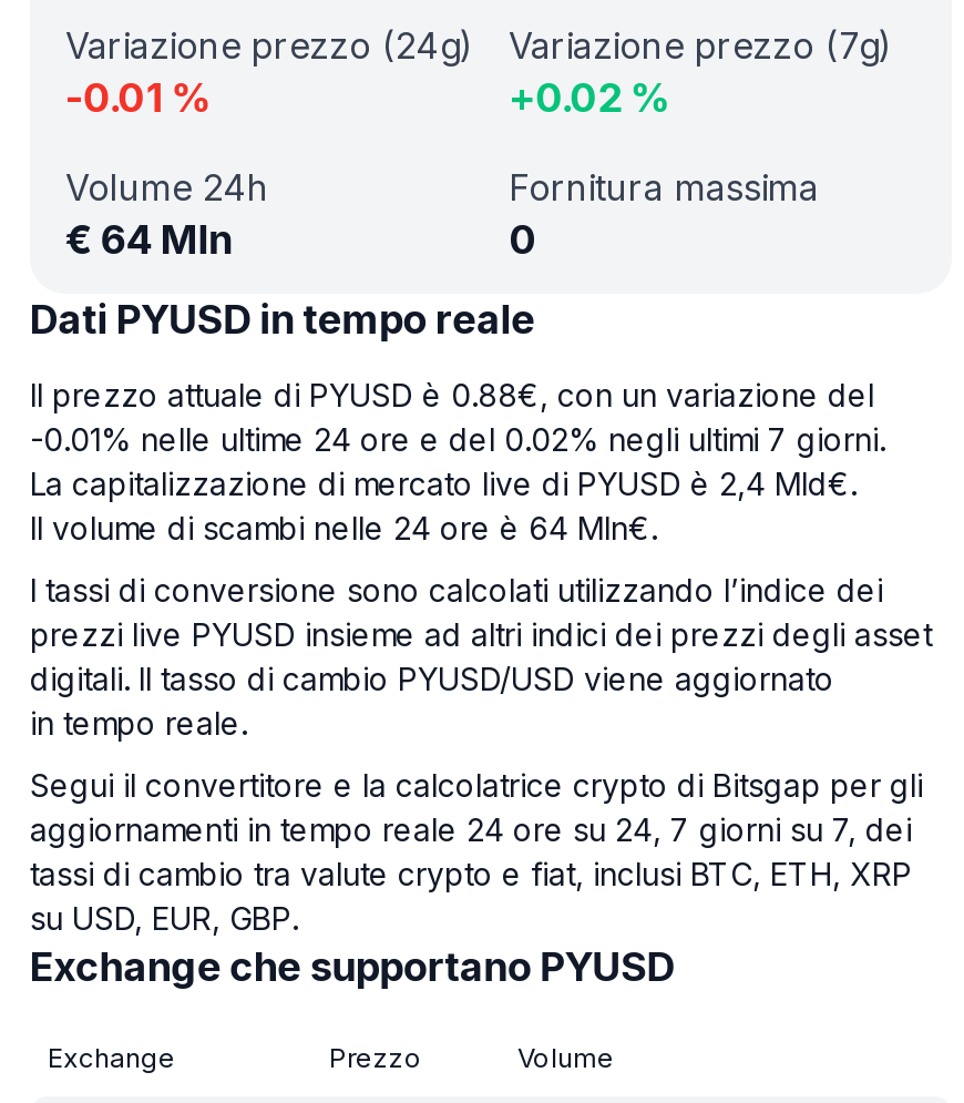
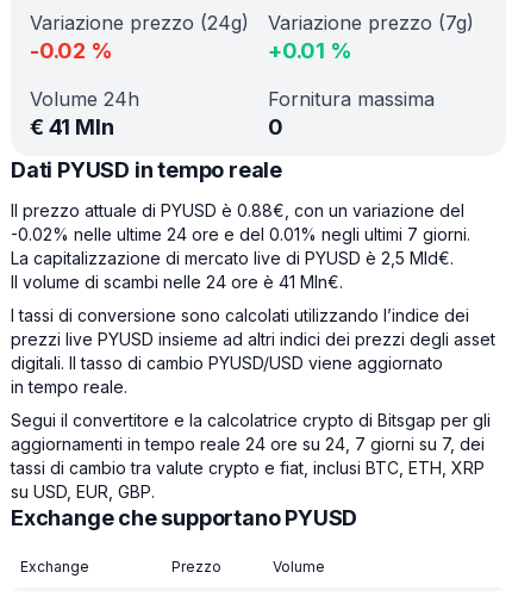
[65,74,213,121] -0.01% -> [30,38,113,63] -0.02%
[509,74,672,121] +0.02% -> [268,38,352,63] +0.01%
[65,216,232,263] € 64 Mln -> [30,114,114,139] € 41 Mln
[30,420,885,458] -0.01% nelle ultime 24 ore e del 0.02% negli ultimi 7 giorni. -> [11,224,470,244] -0.02% nelle ultime 24 ore e del 0.01% negli ultimi 7 giorni.
[30,464,857,502] La capitalizzazione di mercato live di PYUSD è 2,4 Mld€. -> [11,248,454,268] La capitalizzazione di mercato live di PYUSD è 2,5 Mld€.
[30,509,657,547] Il volume di scambi nelle 24 ore è 64 Mln€. -> [11,272,343,292] Il volume di scambi nelle 24 ore è 41 Mln€.

